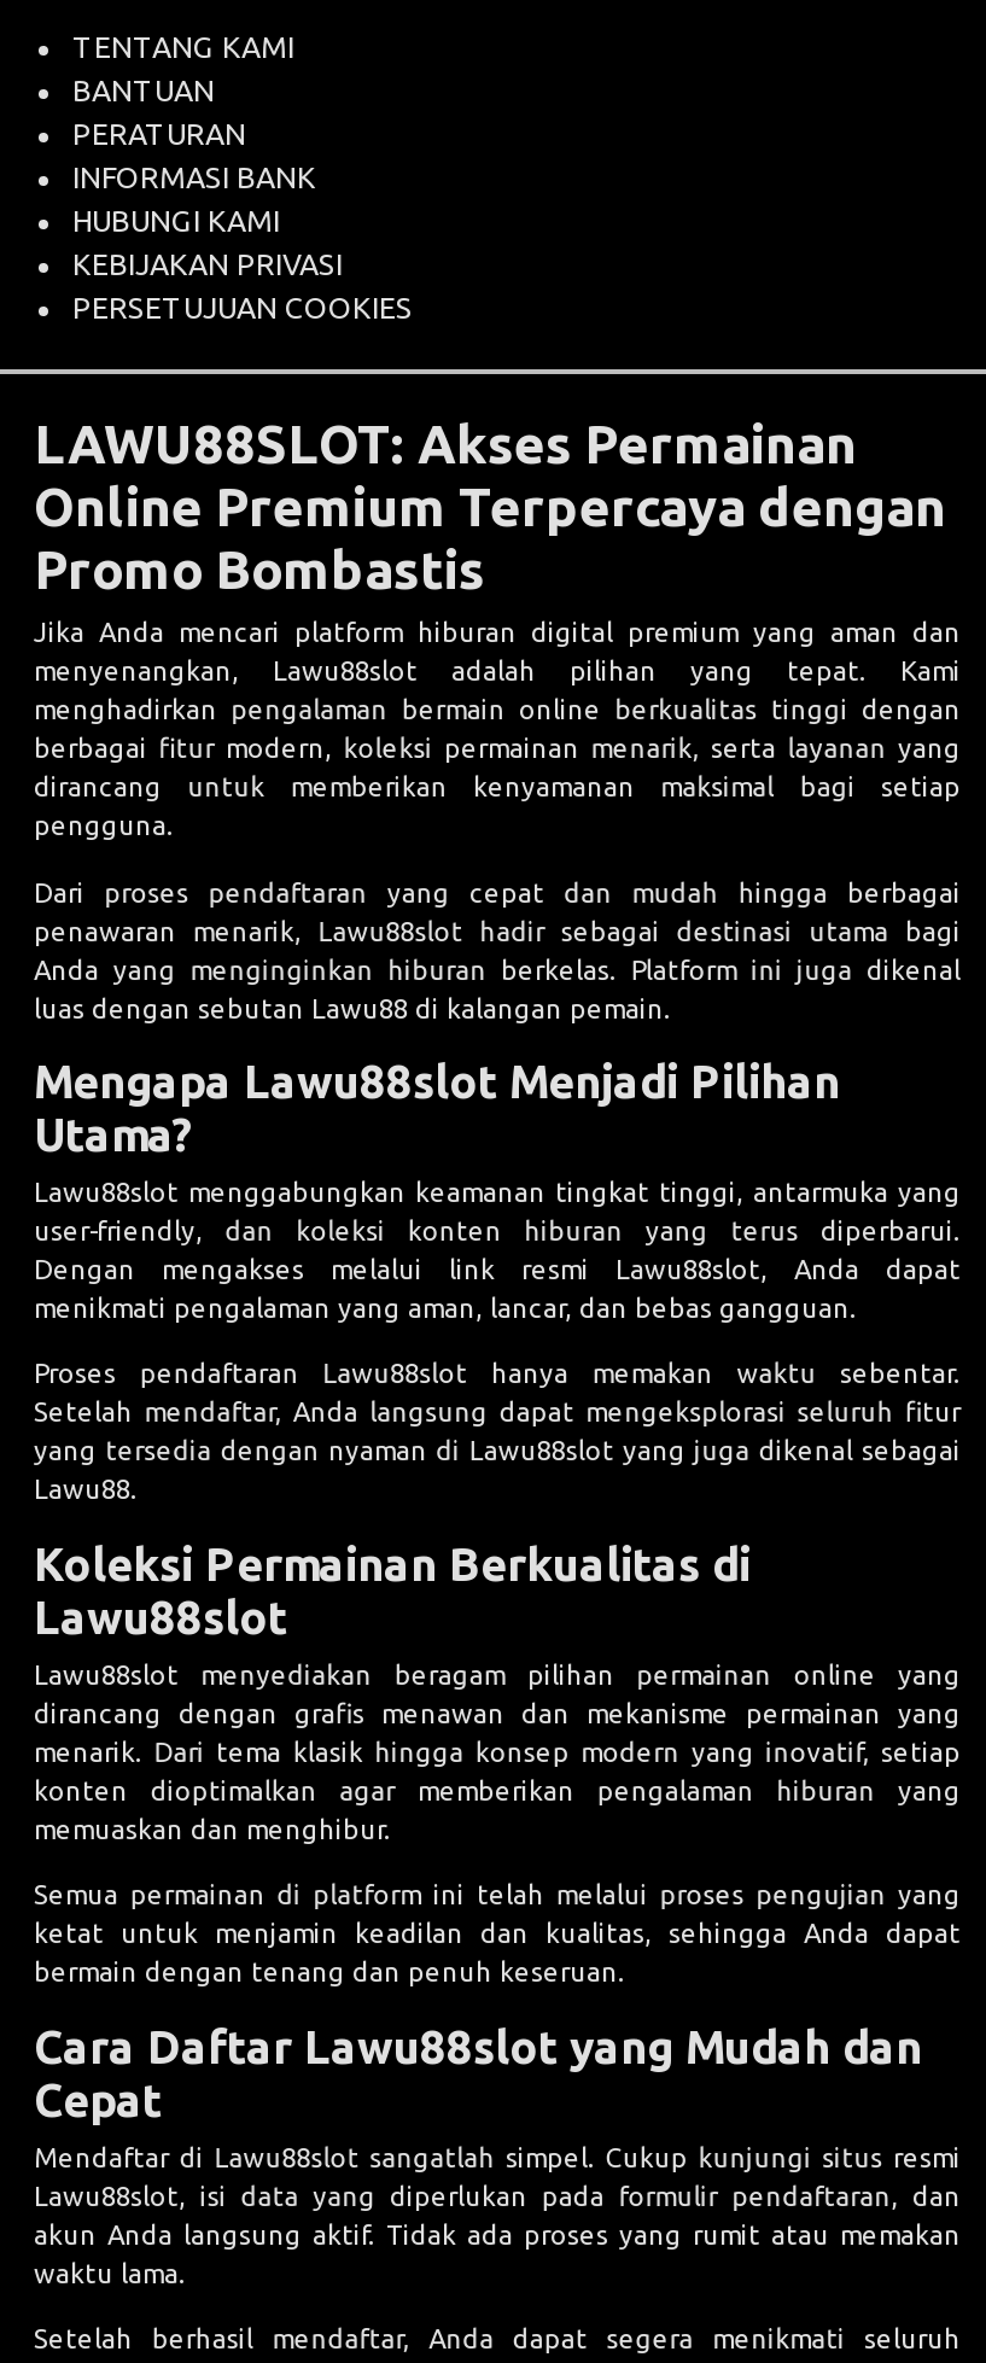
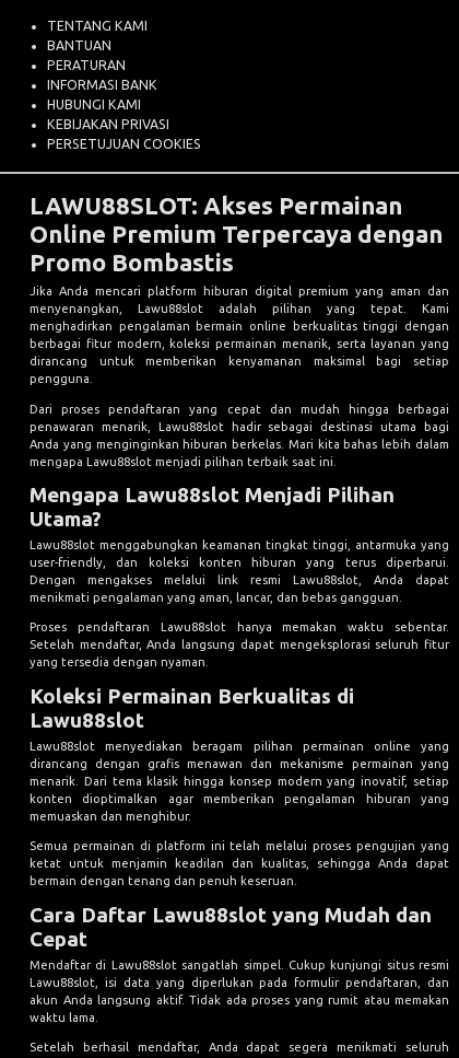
[34,955,961,1022] Anda yang menginginkan hiburan berkelas. Platform ini juga dikenal | luas dengan sebutan Lawu88 di kalangan pemain. -> [30,437,449,468] Anda yang menginginkan hiburan berkelas. Mari kita bahas lebih dalam | mengapa Lawu88slot menjadi pilihan terbaik saat ini.
[34,1437,961,1505] yang tersedia dengan nyaman di Lawu88slot yang juga dikenal sebagai | Lawu88. -> [30,656,209,669] yang tersedia dengan nyaman.

